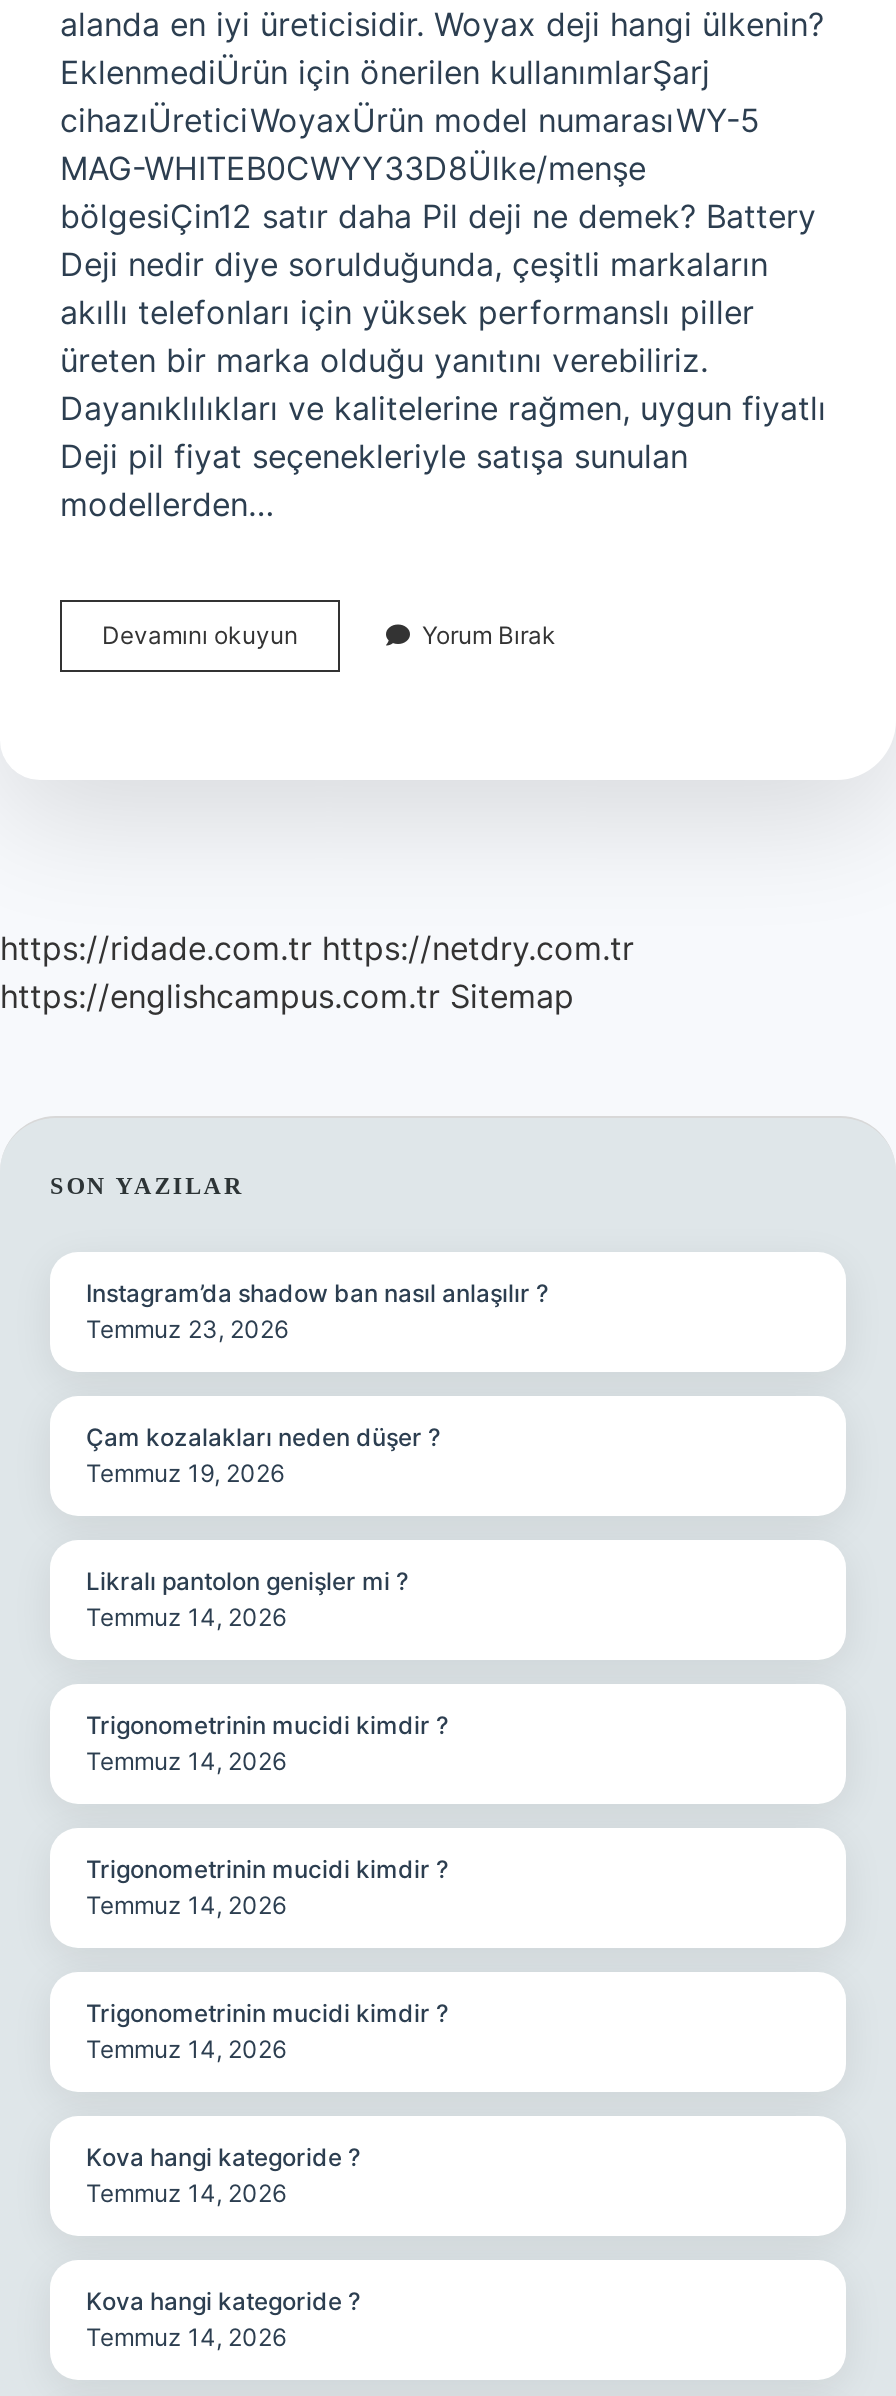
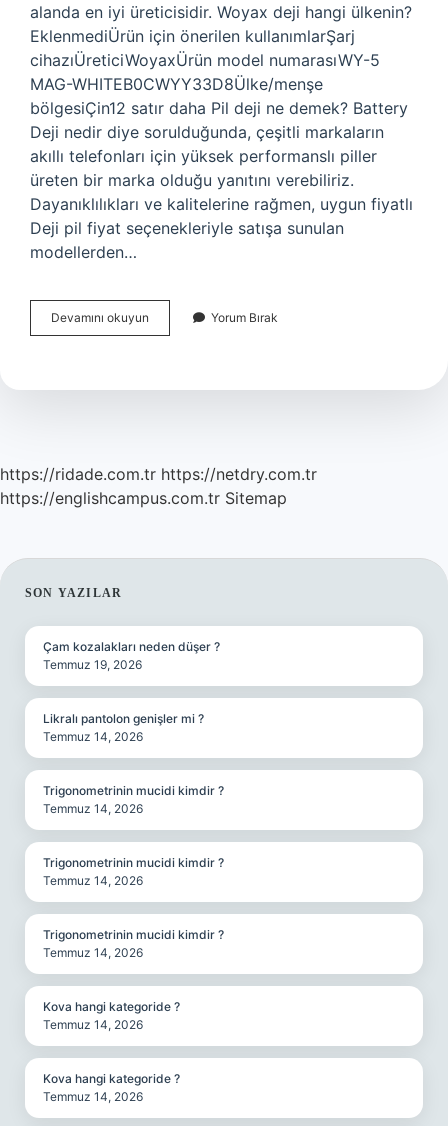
[86,1278,548,1344] Instagram’da shadow ban nasıl anlaşılır ? | Temmuz 23, 2026 -> none

